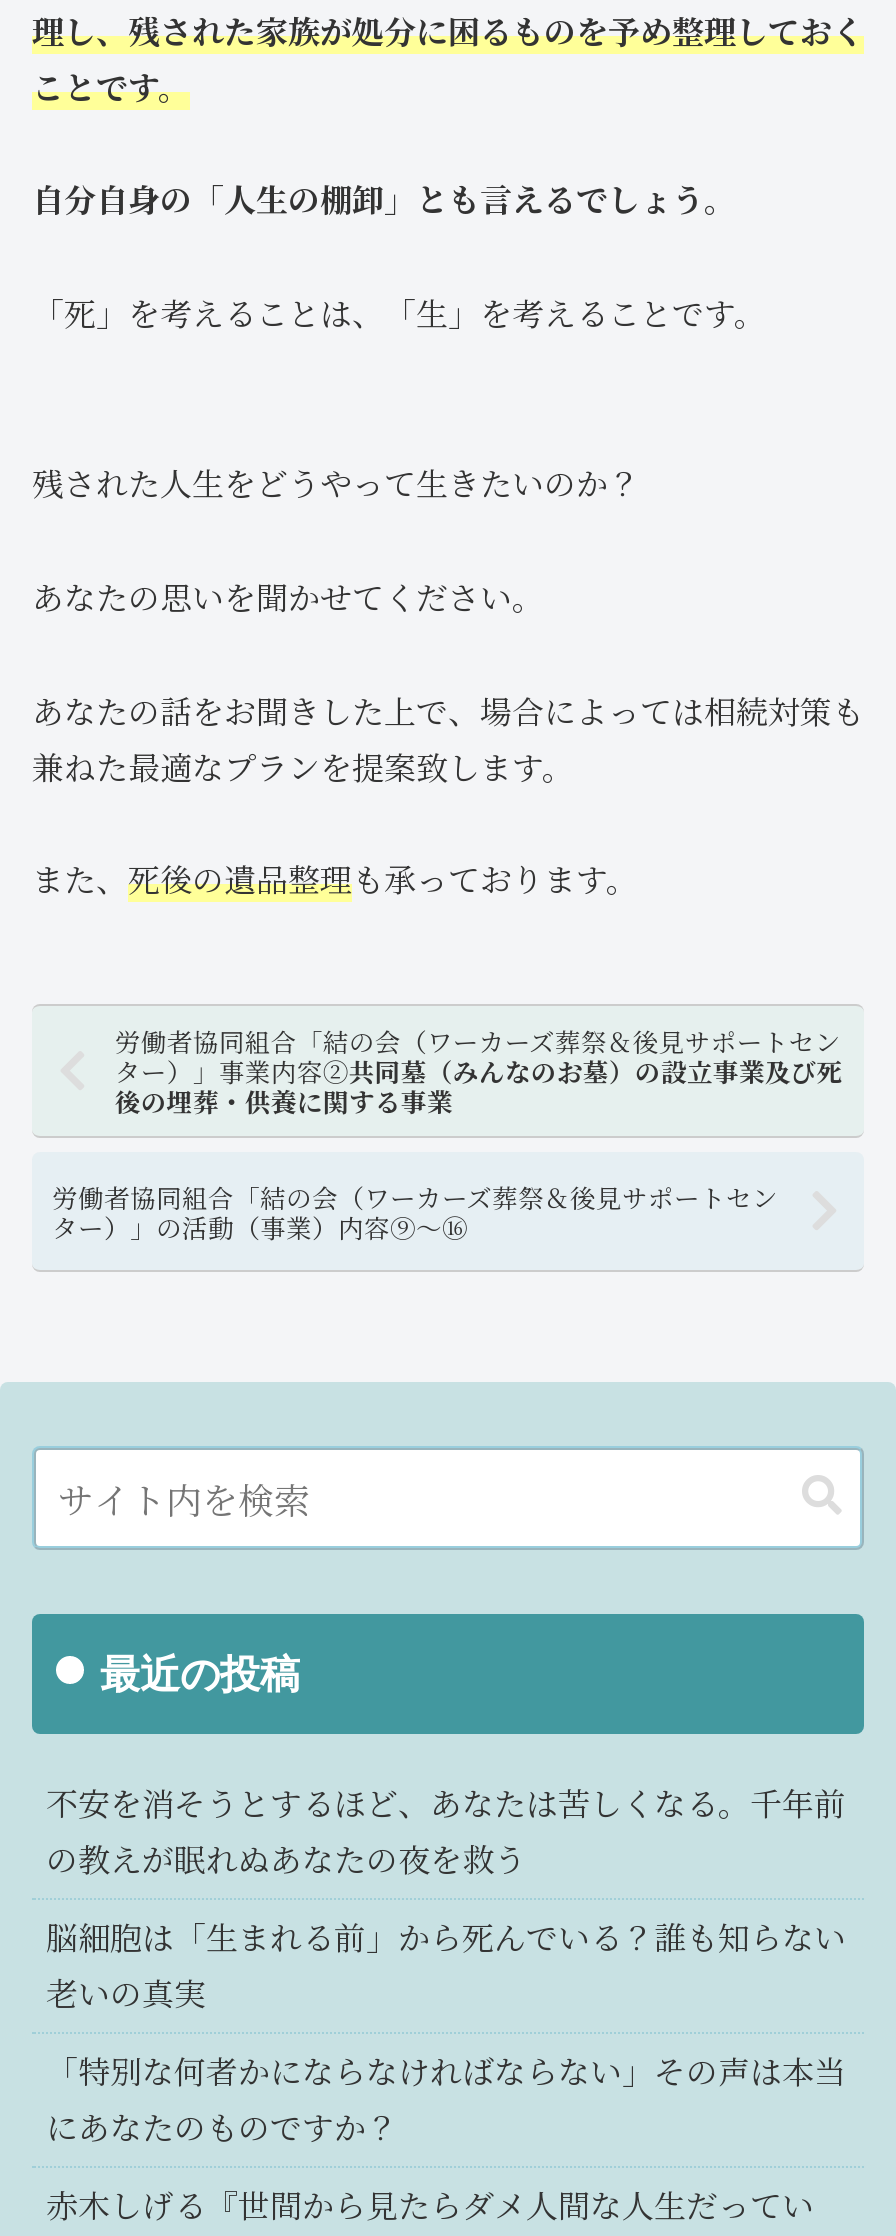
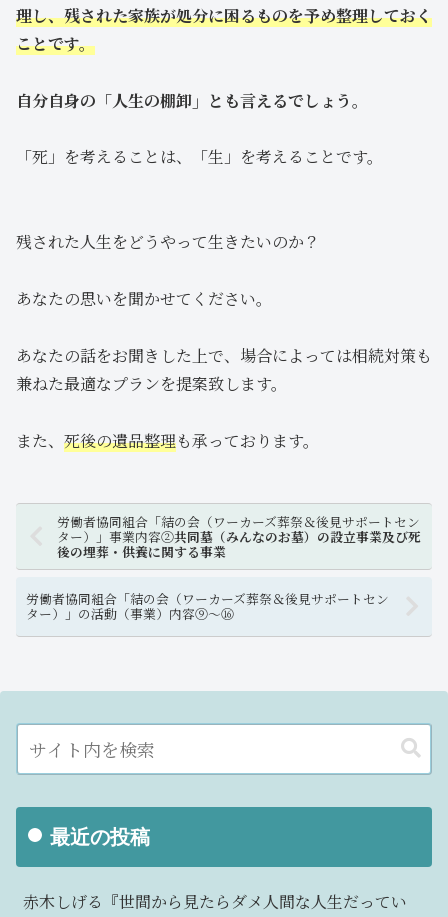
[46,1781,846,2151] 不安を消そうとするほど、あなたは苦しくなる。千年前 | の教えが眠れぬあなたの夜を救う | 脳細胞は「生まれる前」から死んでいる？誰も知らない | 老いの真実 | 「特別な何者かにならなければならない」その声は本当 | にあなたのものですか？ -> none

